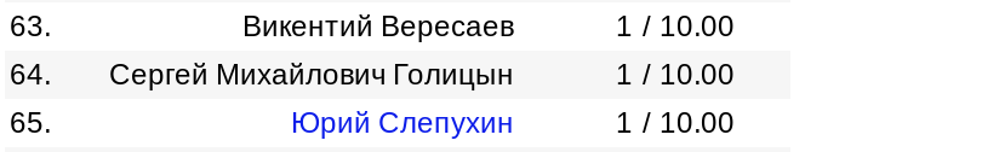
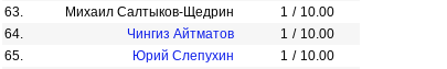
[242,10,514,43] Викентий Вересаев -> [65,4,234,20] Михаил Салтыков-Щедрин
[109,58,514,92] Сергей Михайлович Голицын -> [127,26,234,42] Чингиз Айтматов

